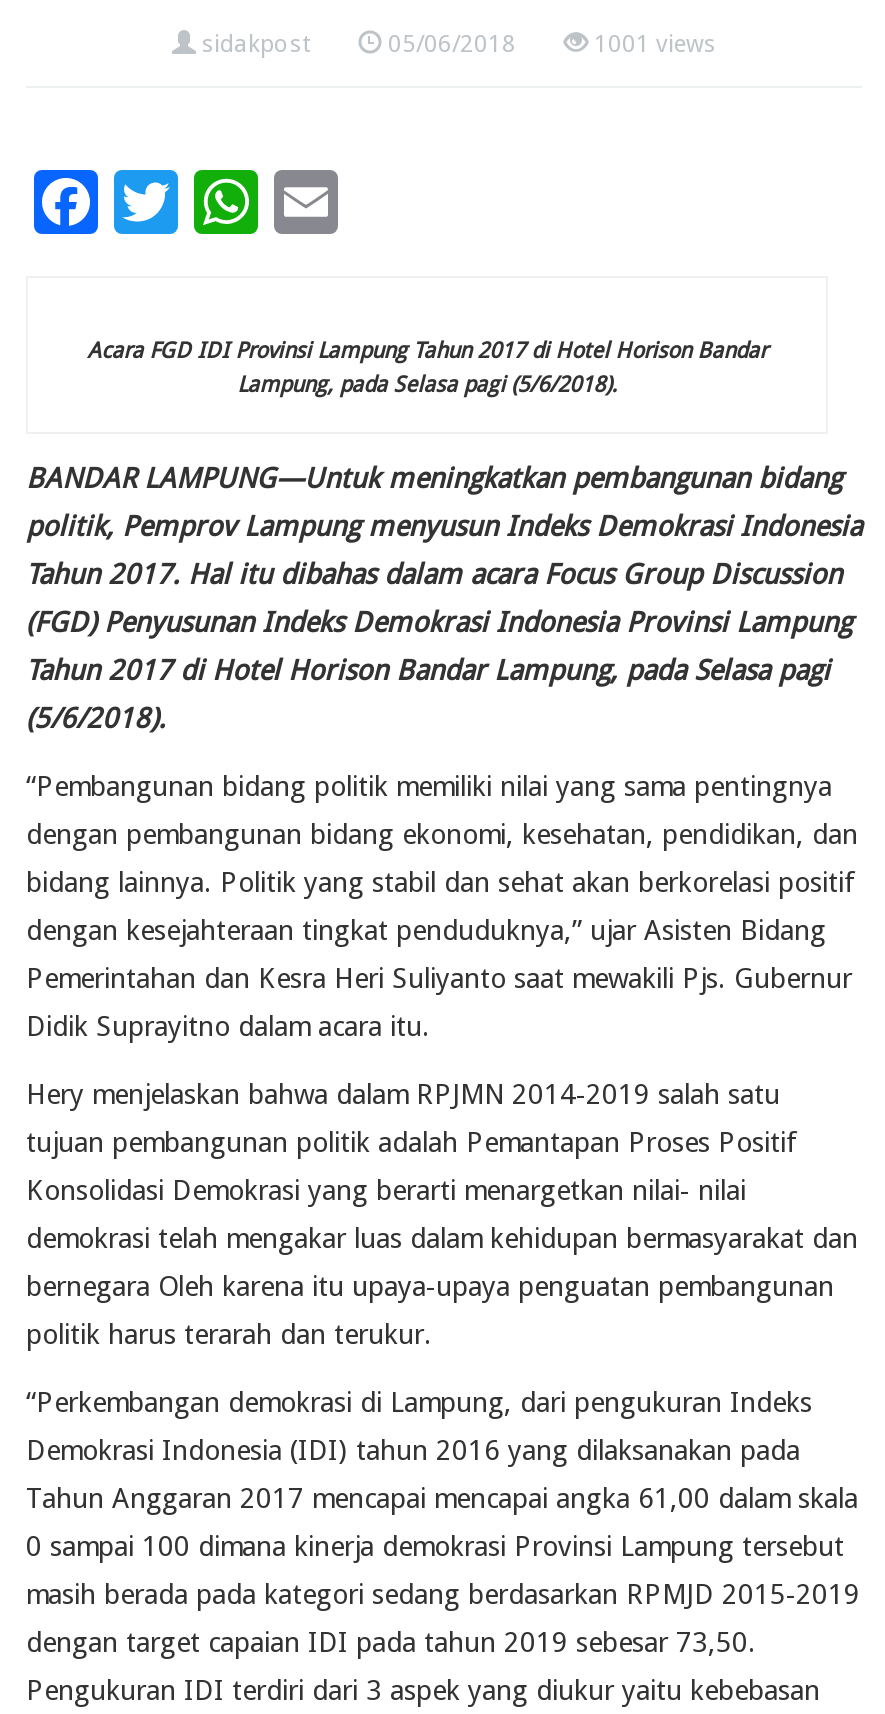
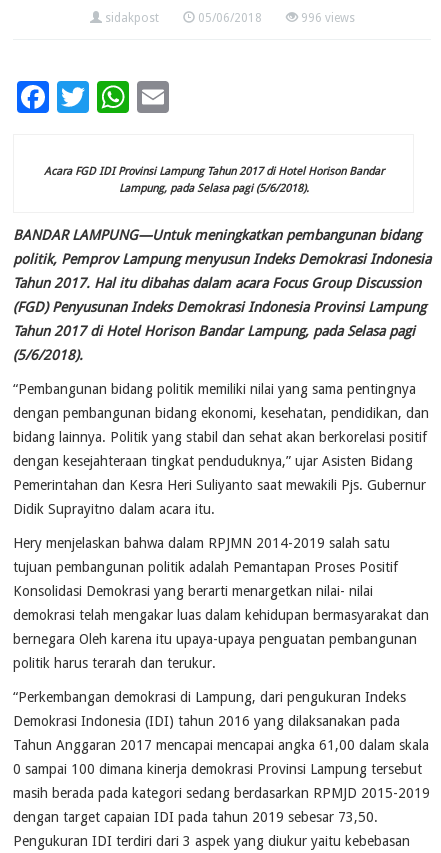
[588,31,716,59] 1001 views -> [297,11,354,25] 996 views

